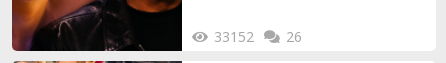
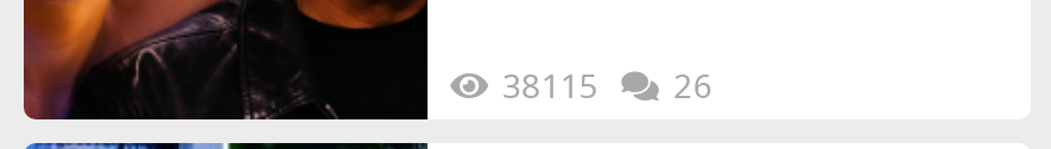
[210,27,302,46] 33152 26 -> [493,63,712,108] 38115 26

